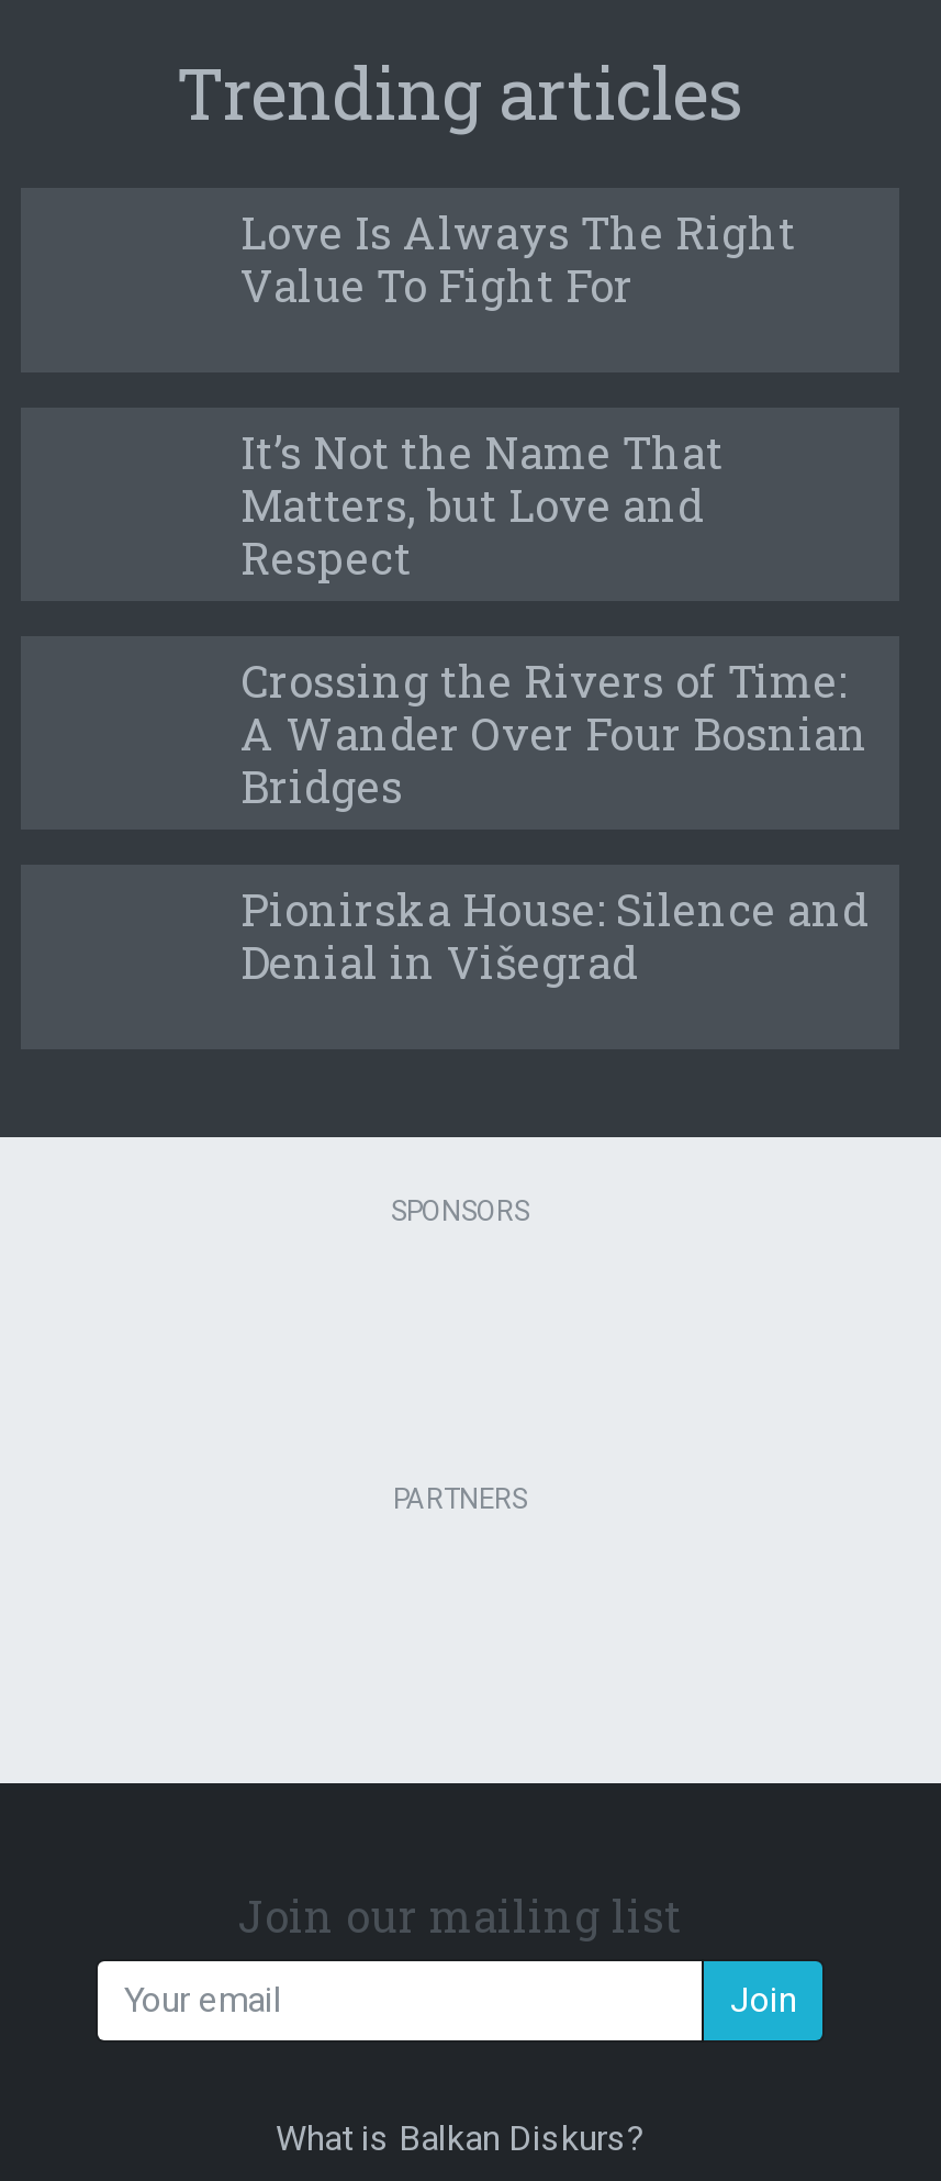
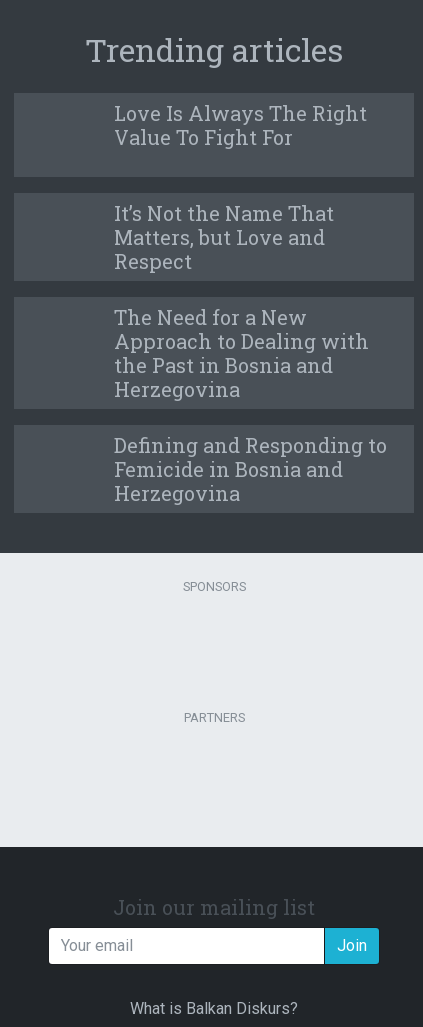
[240,652,869,814] Crossing the Rivers of Time: | A Wander Over Four Bosnian | Bridges -> [114,304,369,402] The Need for a New | Approach to Dealing with | the Past in Bosnia and | Herzegovina
[240,880,869,990] Pionirska House: Silence and | Denial in Višegrad -> [114,432,387,506] Defining and Responding to | Femicide in Bosnia and | Herzegovina

